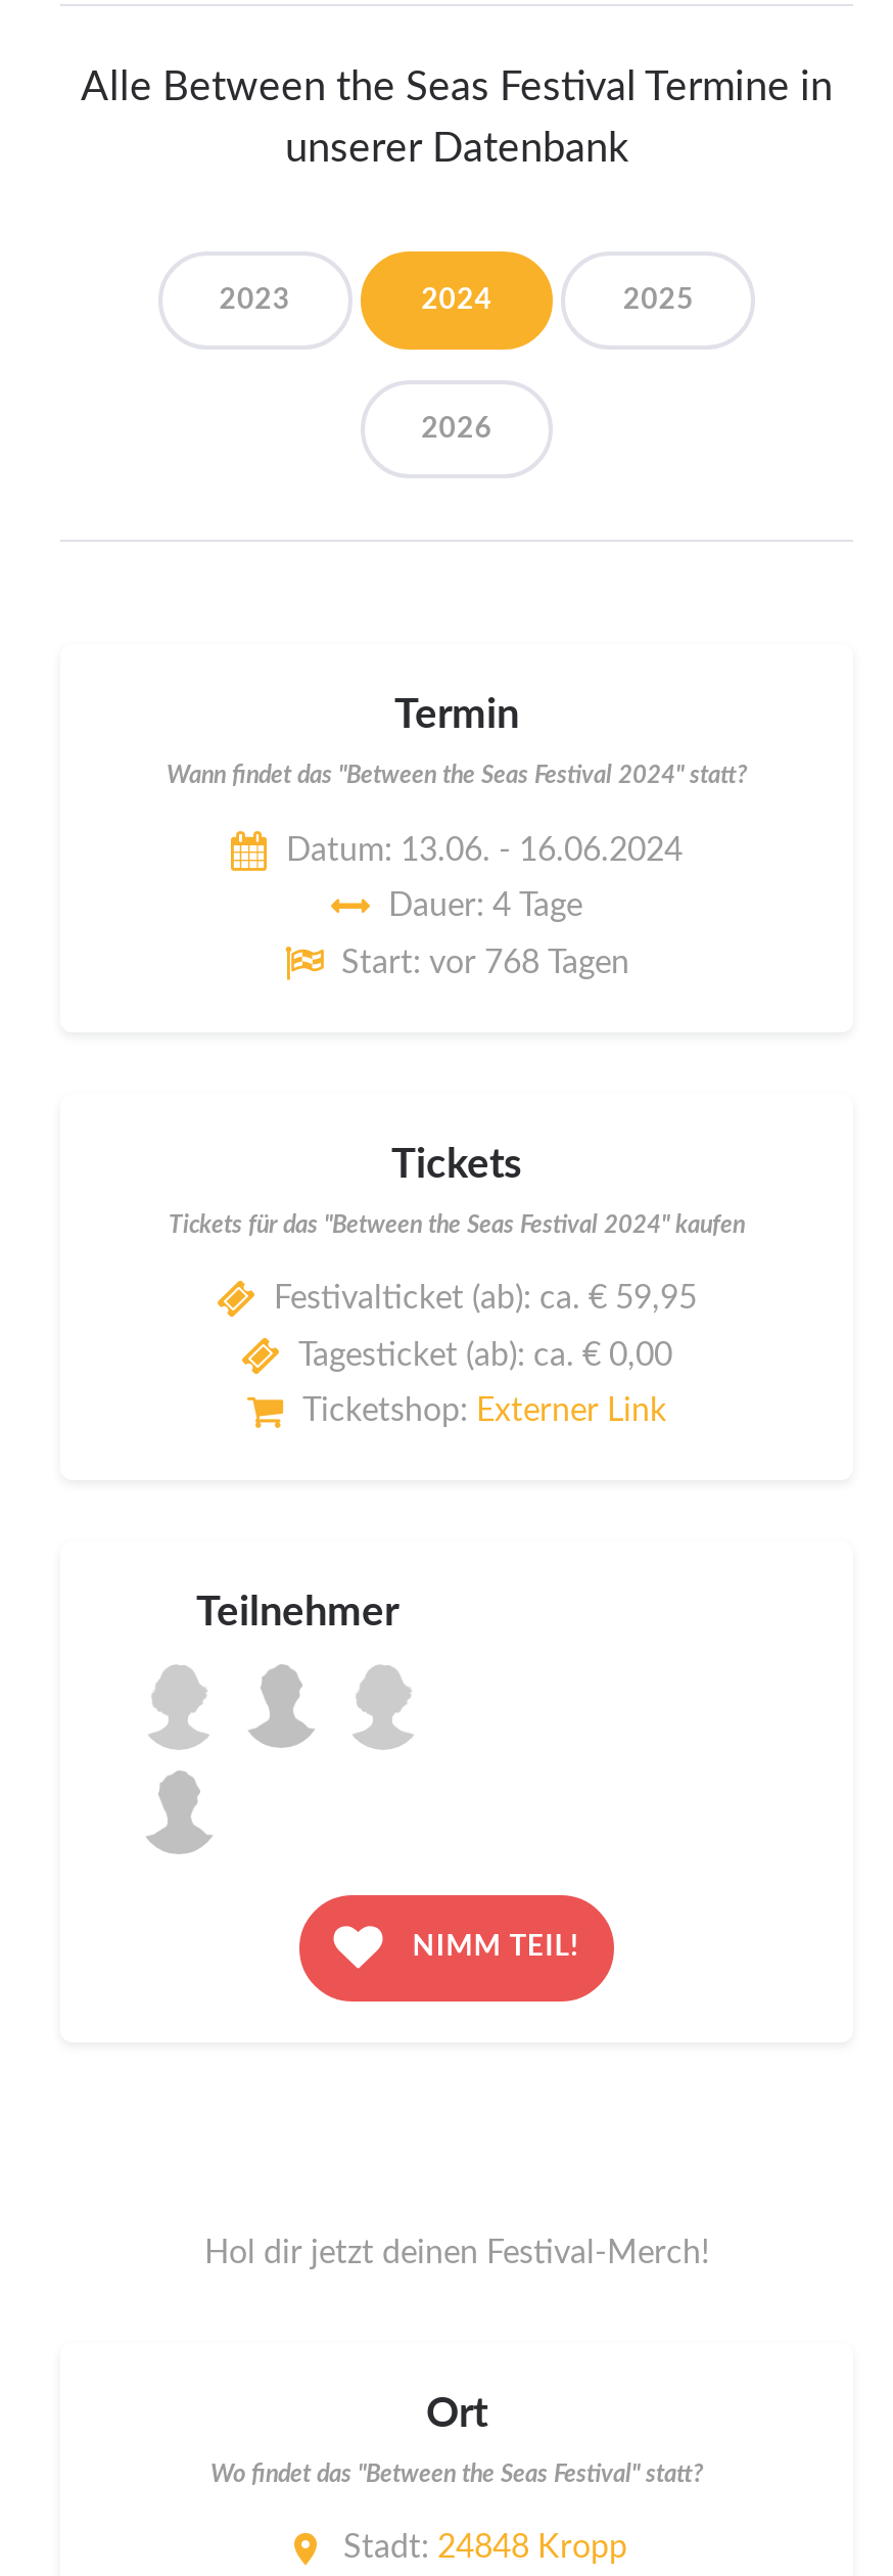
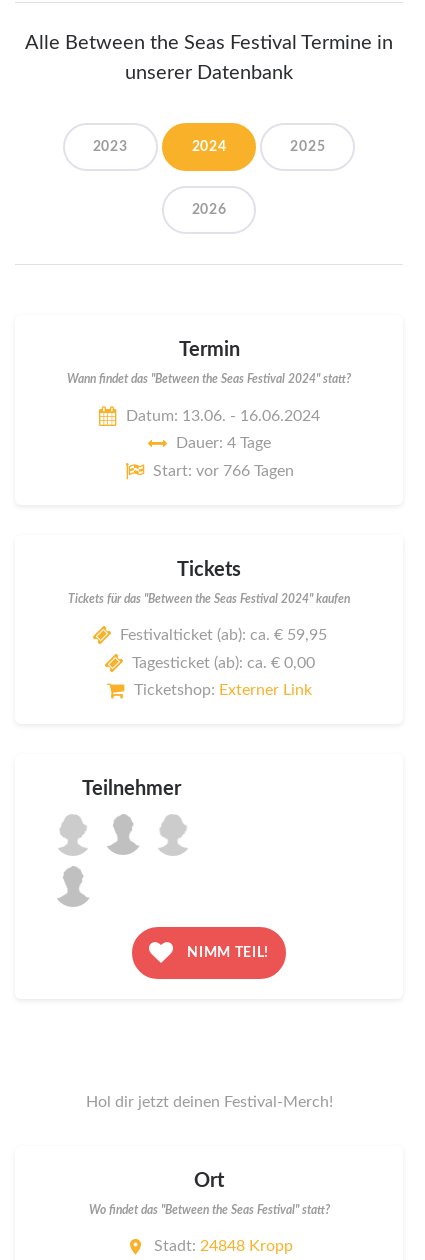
[341,946,629,979] Start: vor 768 Tagen -> [152,463,293,479] Start: vor 766 Tagen

